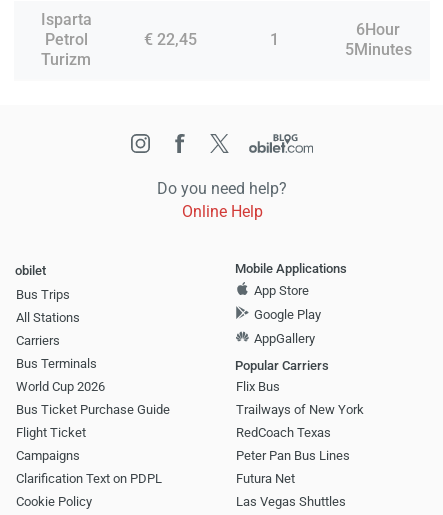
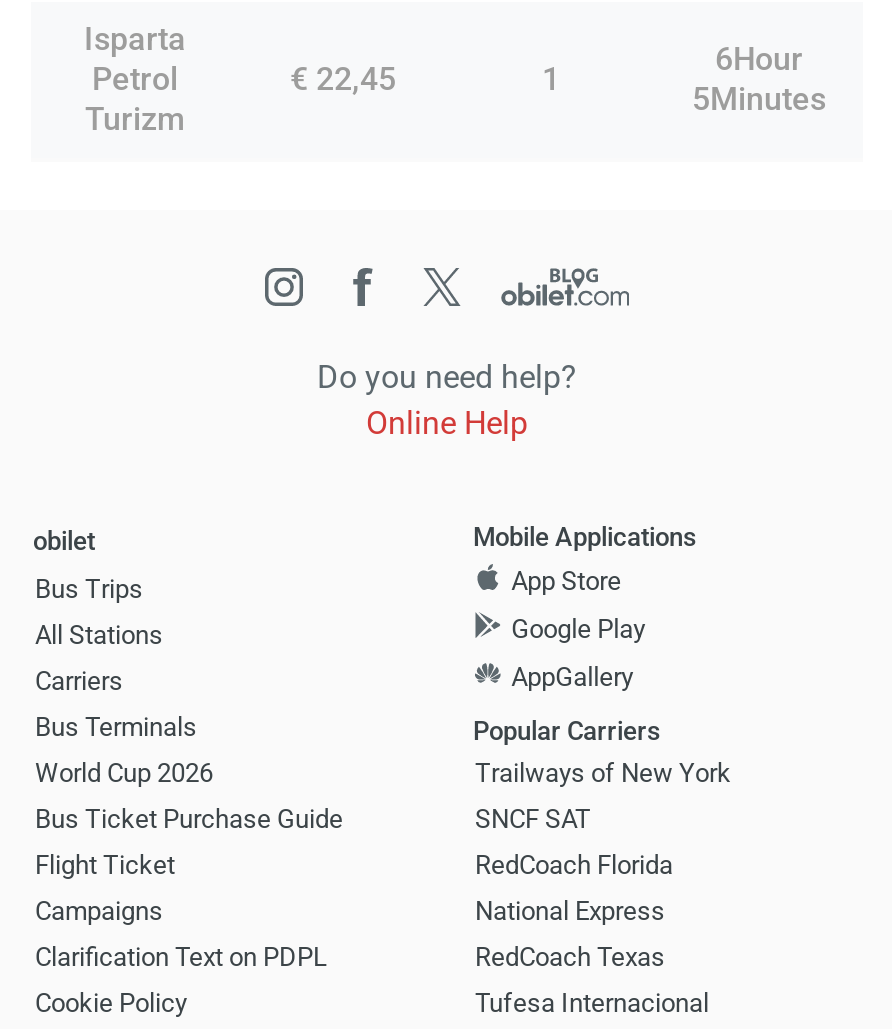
[236,379,280,394] Flix Bus -> none
moved [236,402,364,417] -> [475,758,731,788]: Trailways of New York
none -> [475,804,673,926] SNCF SAT | RedCoach Florida | National Express
moved [236,425,331,440] -> [475,942,665,972]: RedCoach Texas
[236,448,350,509] Peter Pan Bus Lines | Futura Net | Las Vegas Shuttles -> [475,988,709,1018] Tufesa Internacional

